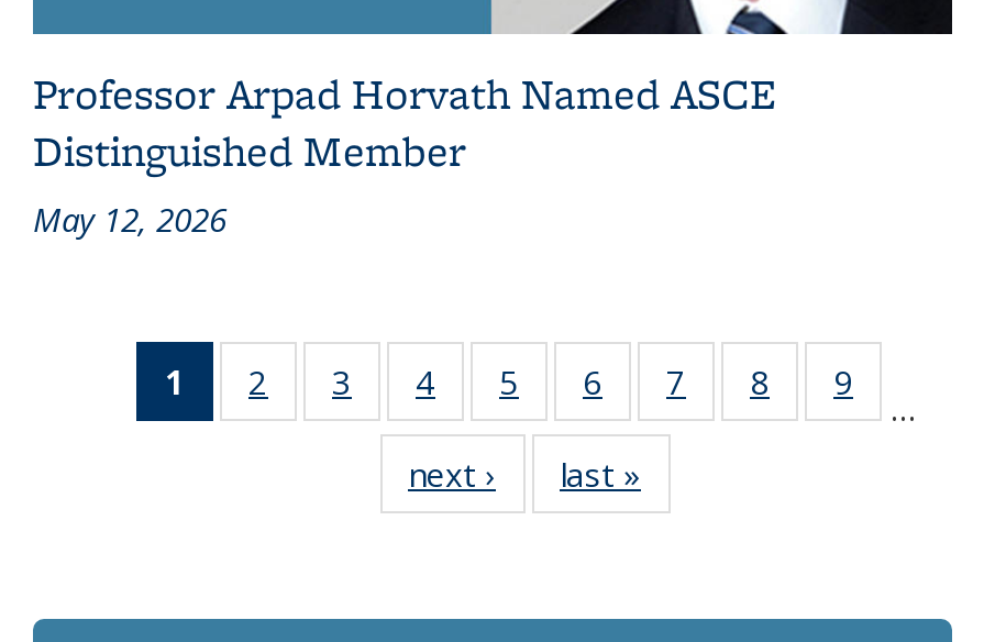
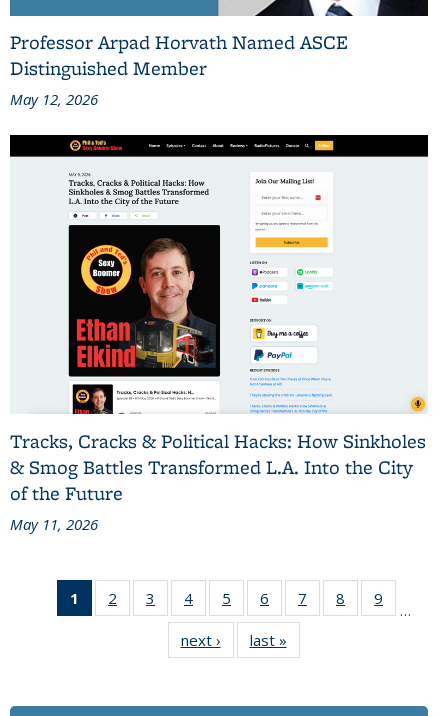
none -> [9,134,428,534] [image] | Tracks, Cracks & Political Hacks: How Sinkholes | & Smog Battles Transformed L.A. Into the City | of the Future | May 11, 2026

